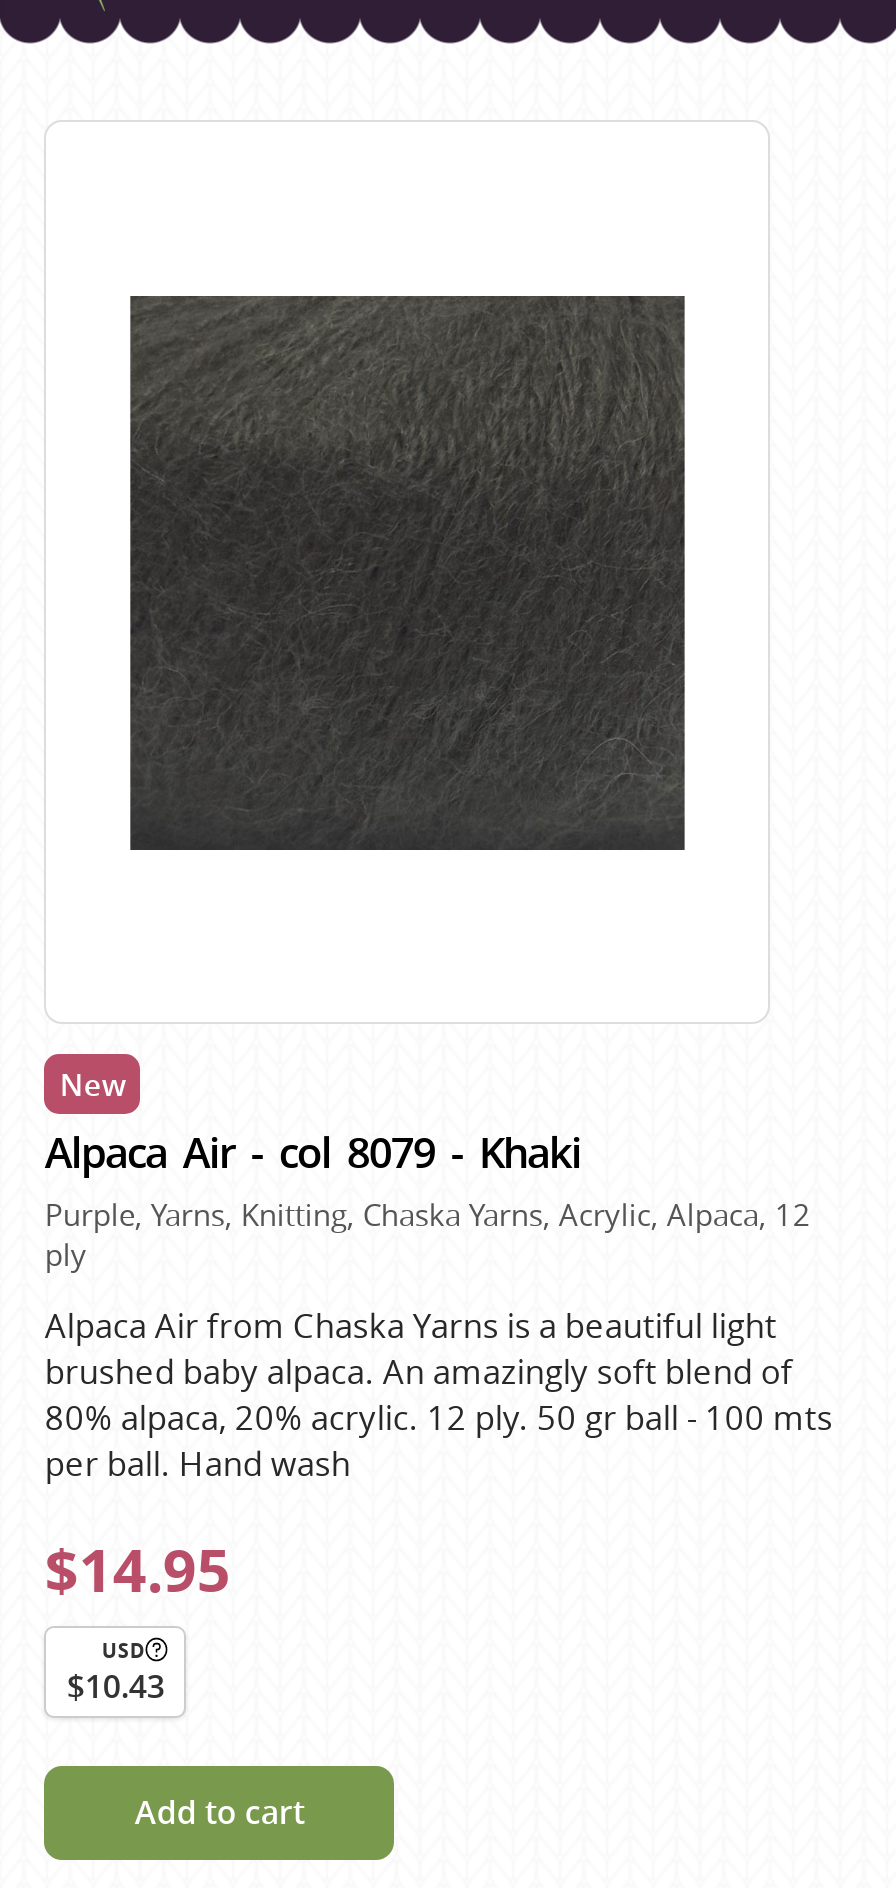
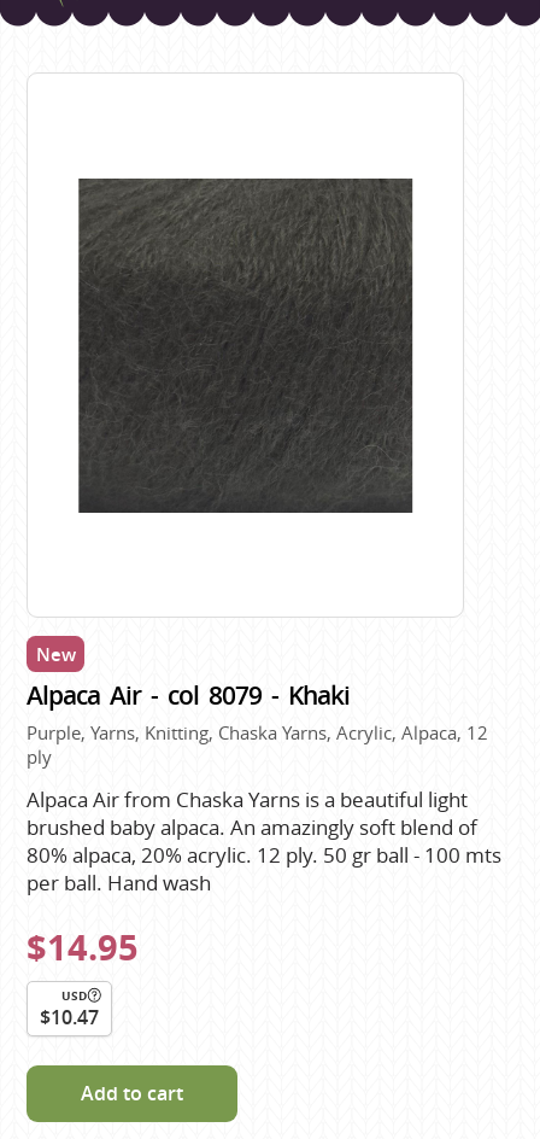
[67,1663,165,1707] $10.43 -> [40,1003,99,1030] $10.47

